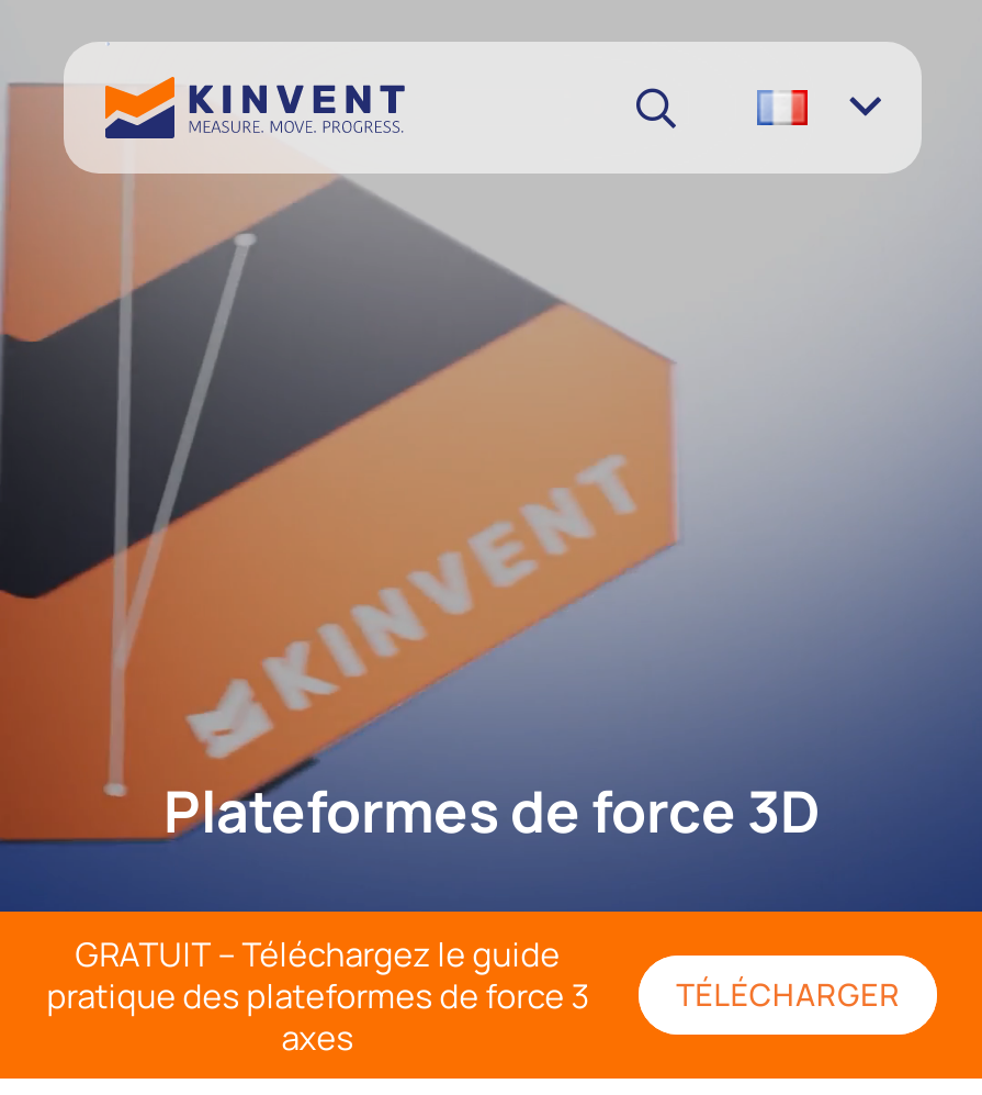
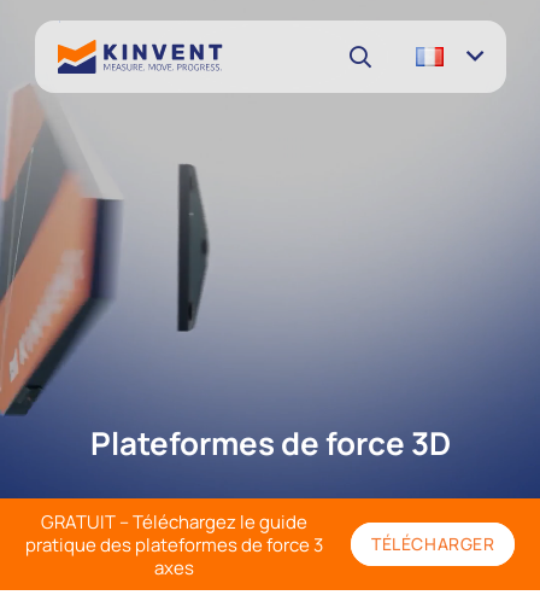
[7,83,676,843] [image] -> [4,45,370,460] [image]

